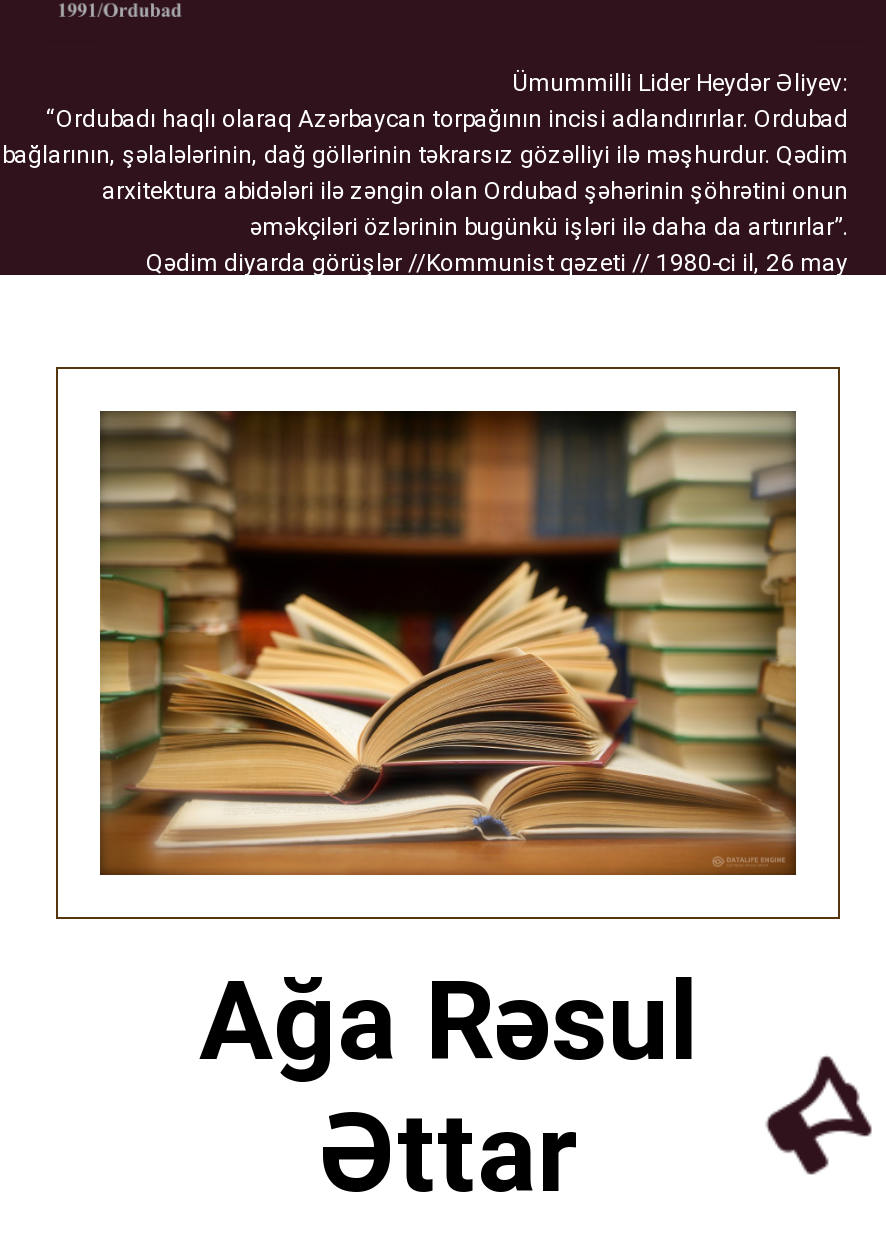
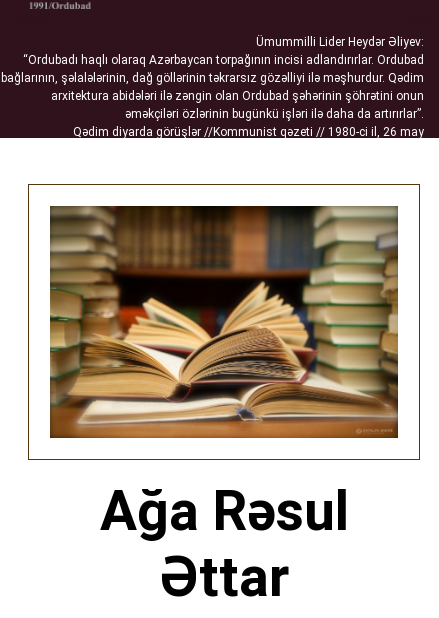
[764,1055,874,1177] [image] -> none

